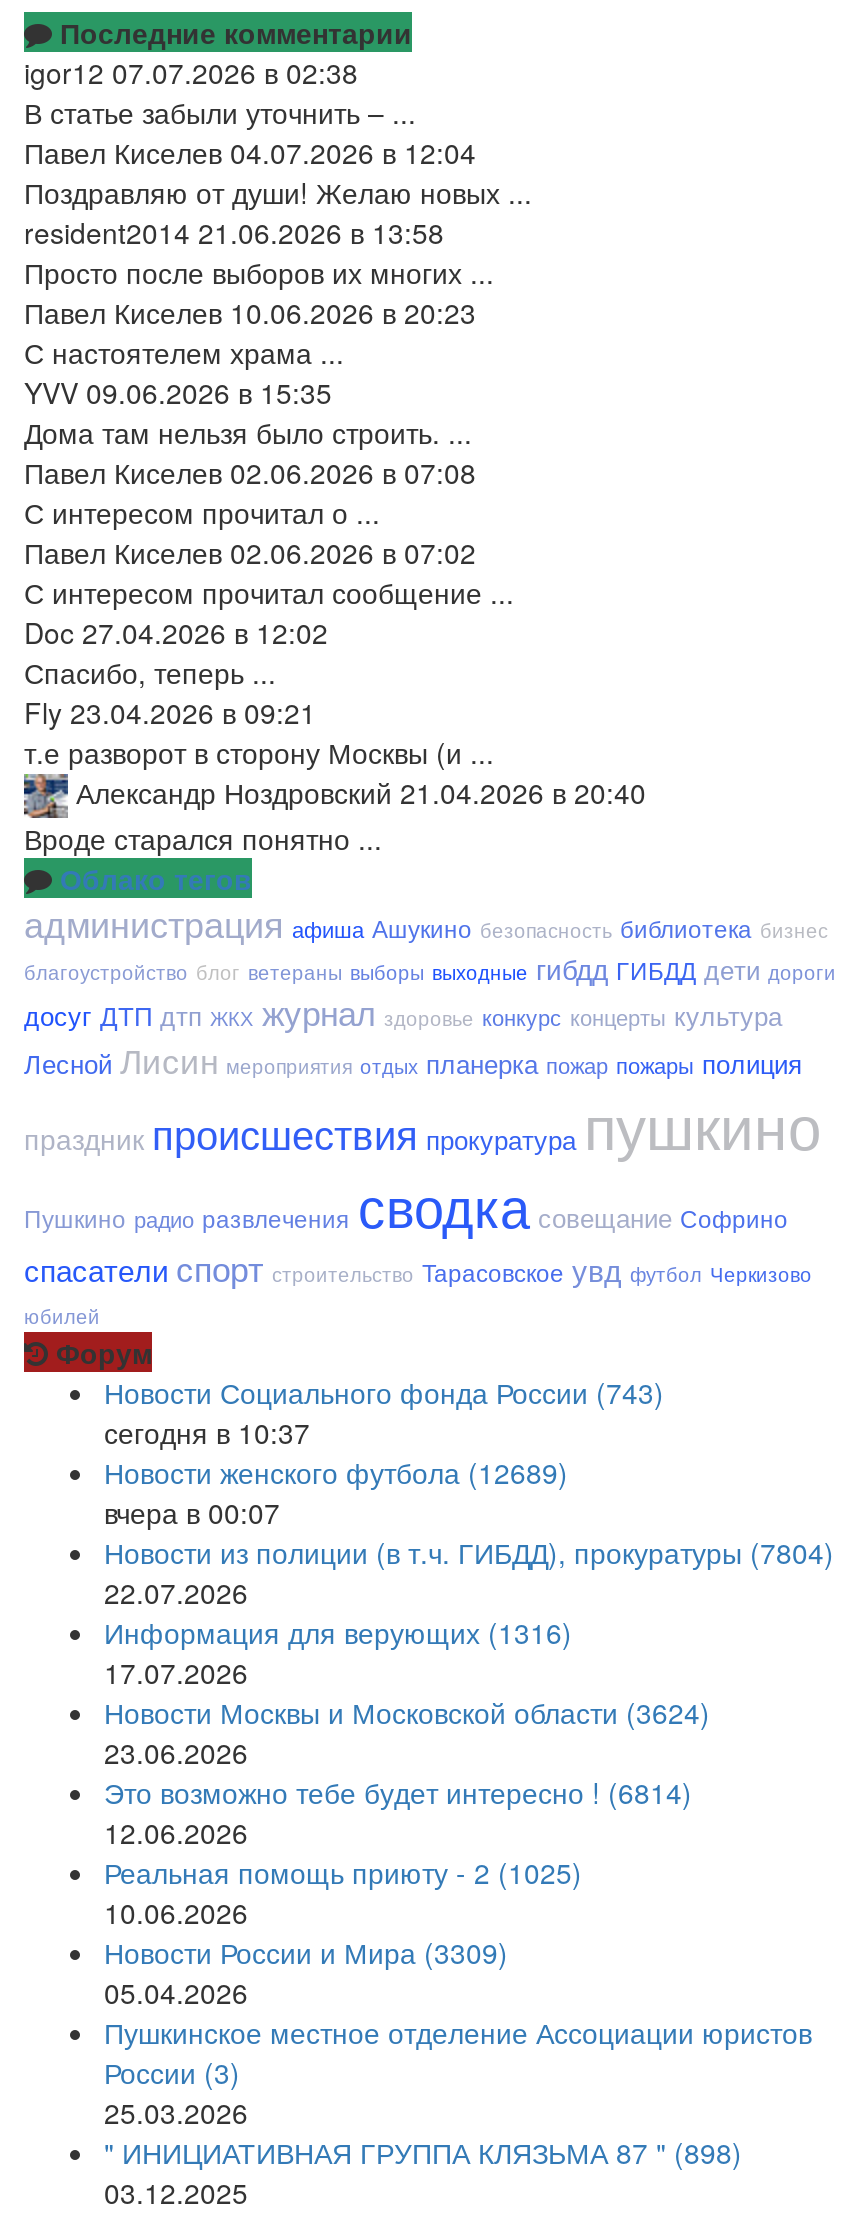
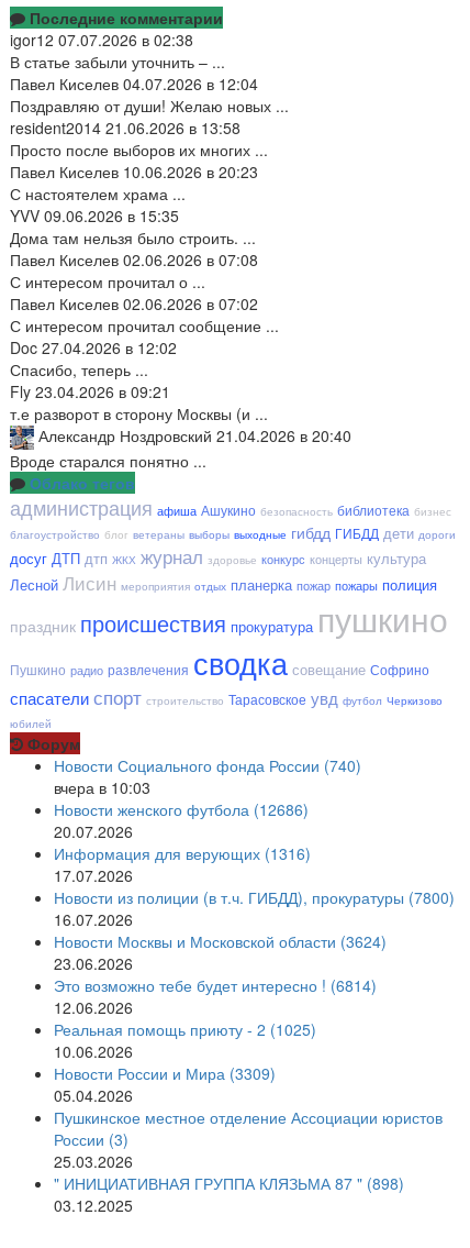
[104,1373,834,1613] Новости Социального фонда России (743) | сегодня в 10:37 | Новости женского футбола (12689) | вчера в 00:07 | Новости из полиции (в т.ч. ГИБДД), прокуратуры (7804) | 22.07.2026 -> [54,755,361,843] Новости Социального фонда России (740) | вчера в 10:03 | Новости женского футбола (12686) | 20.07.2026
moved [104,1613,572,1693] -> [54,843,311,887]: Информация для верующих (1316) | 17.07.2026
none -> [54,887,455,931] Новости из полиции (в т.ч. ГИБДД), прокуратуры (7800) | 16.07.2026

